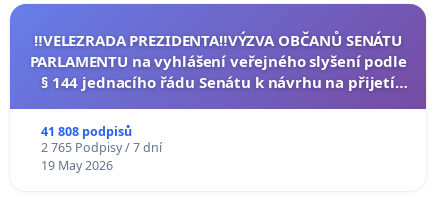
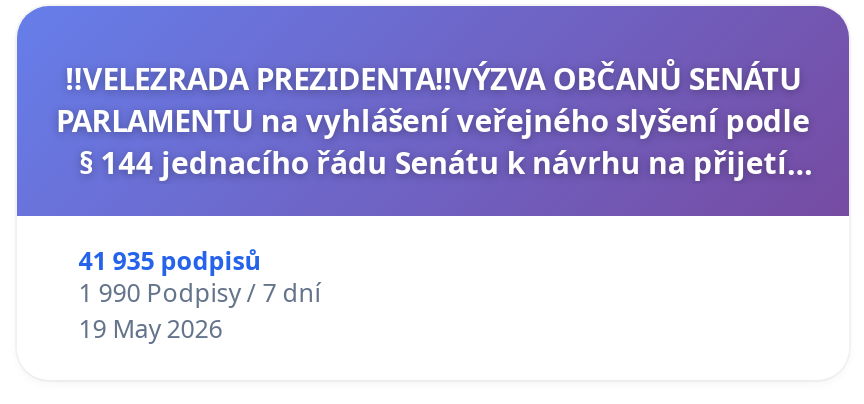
[41,123,132,140] 41 808 podpisů -> [79,245,261,279] 41 935 podpisů
[41,139,162,156] 2 765 Podpisy / 7 dní -> [79,277,321,311] 1 990 Podpisy / 7 dní

